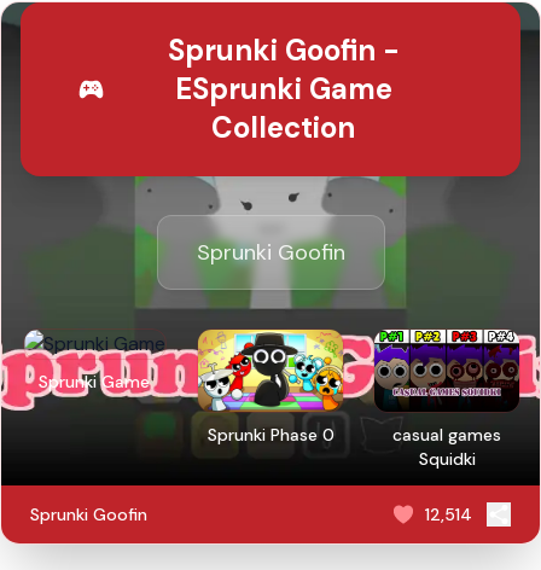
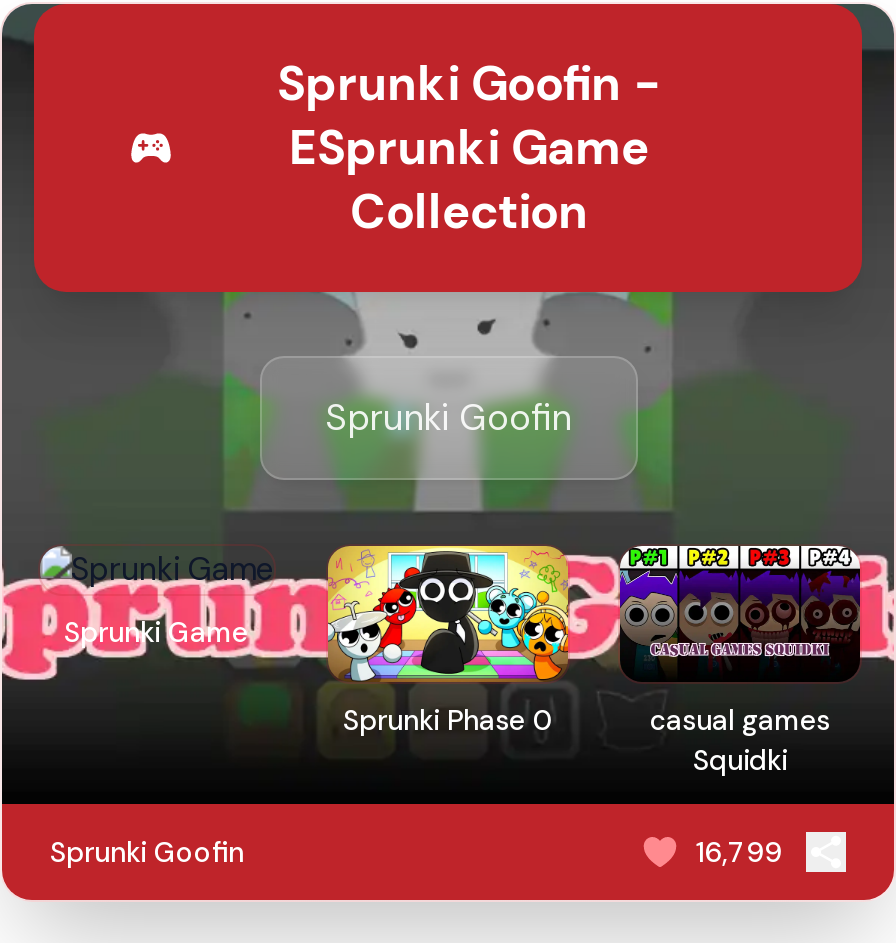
[425,504,472,525] 12,514 -> [696,834,782,870] 16,799

